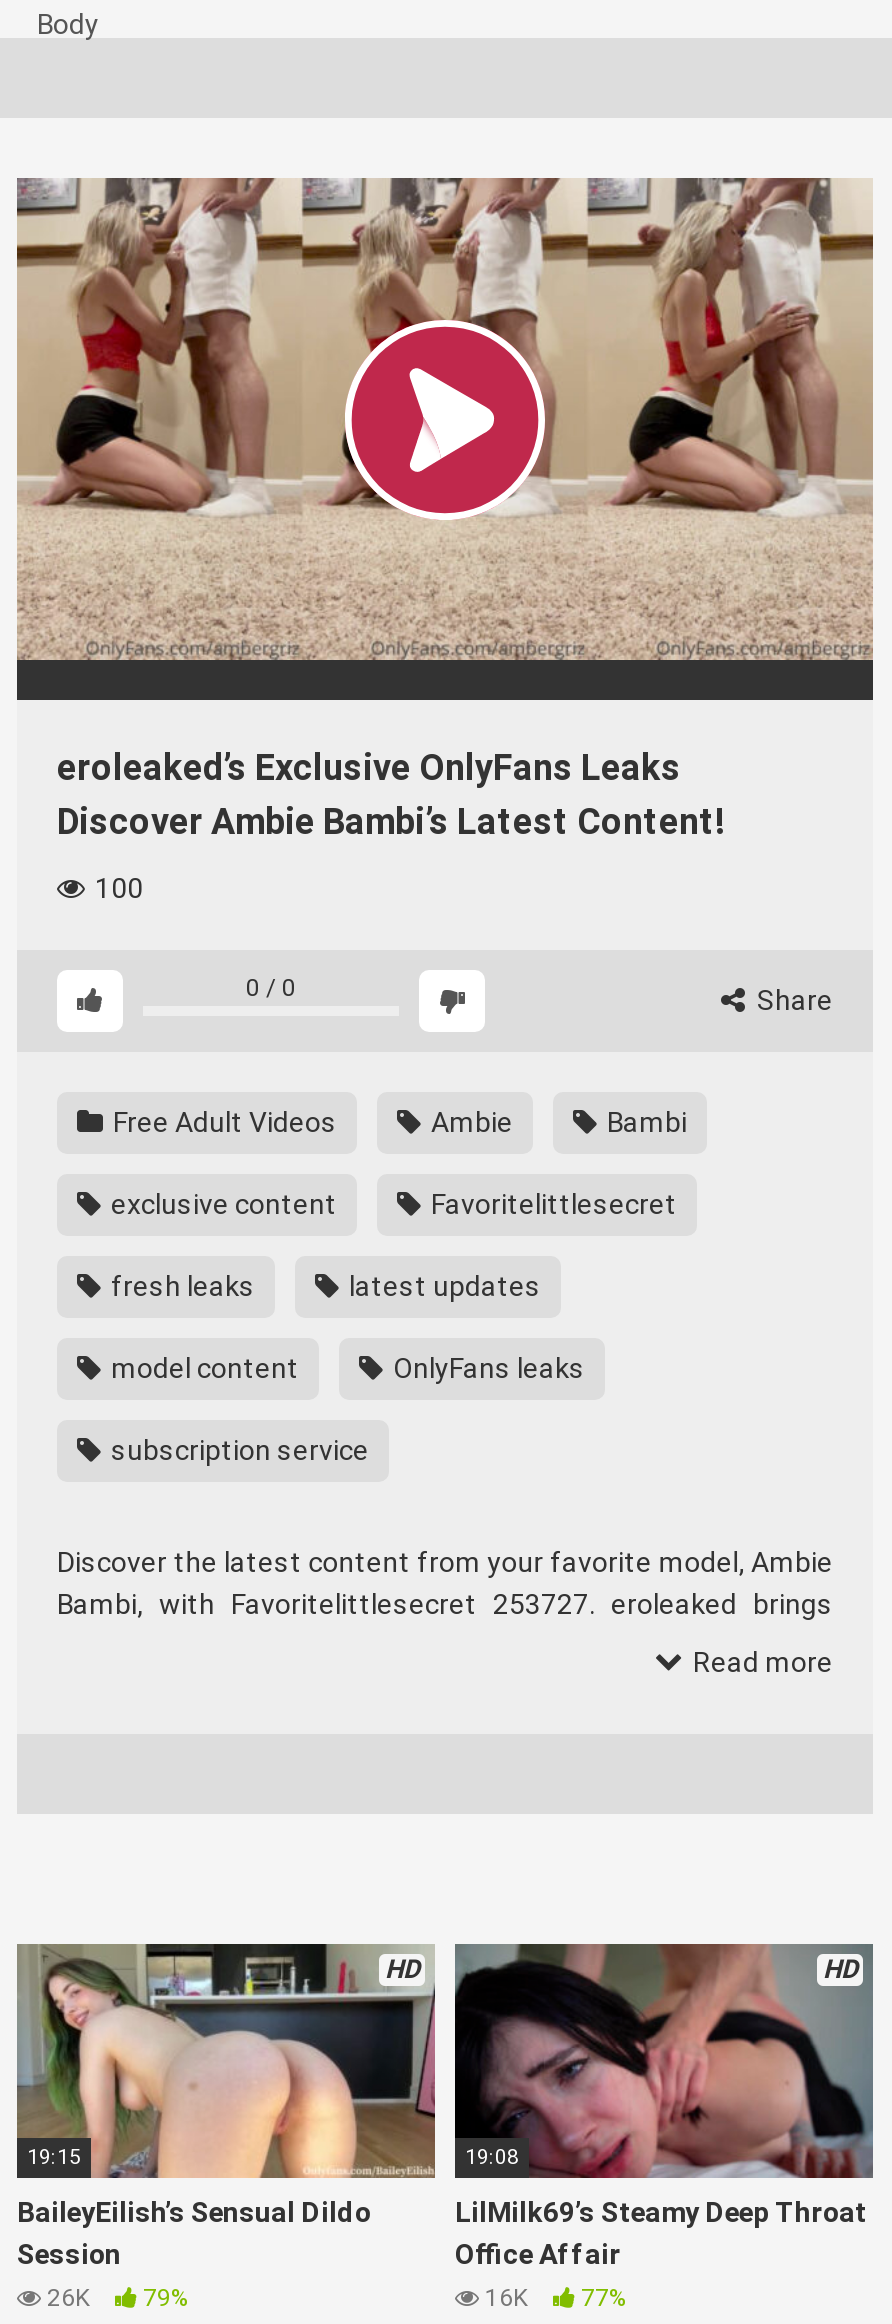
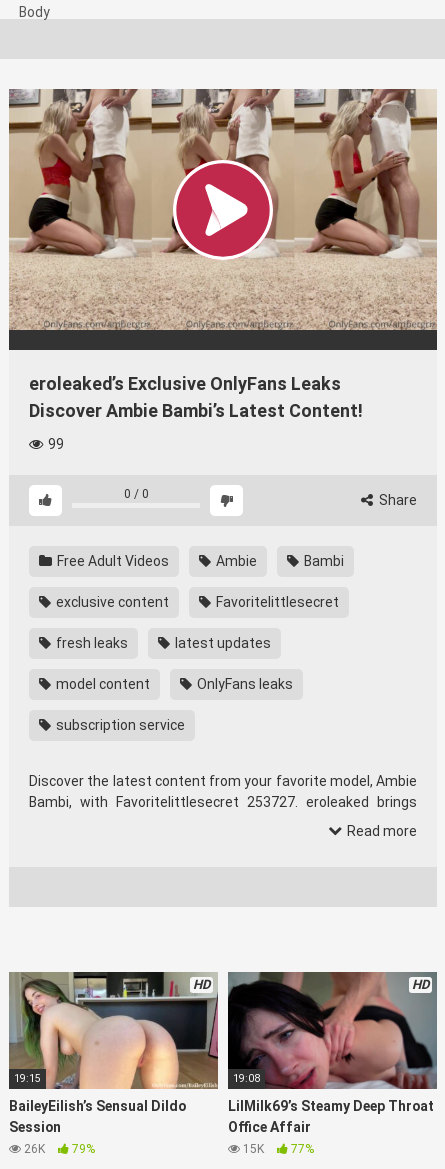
[89,872,143,904] 100 -> [45,436,64,452] 99
[479,2285,627,2313] 16K 77% -> [240,1142,314,1156] 15K 77%

